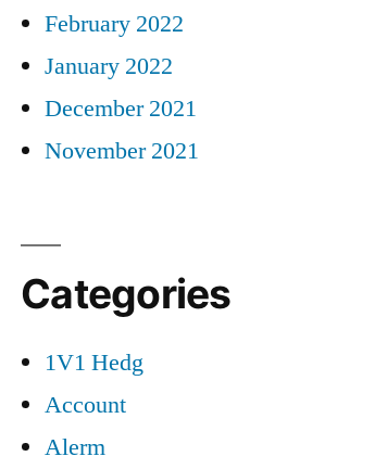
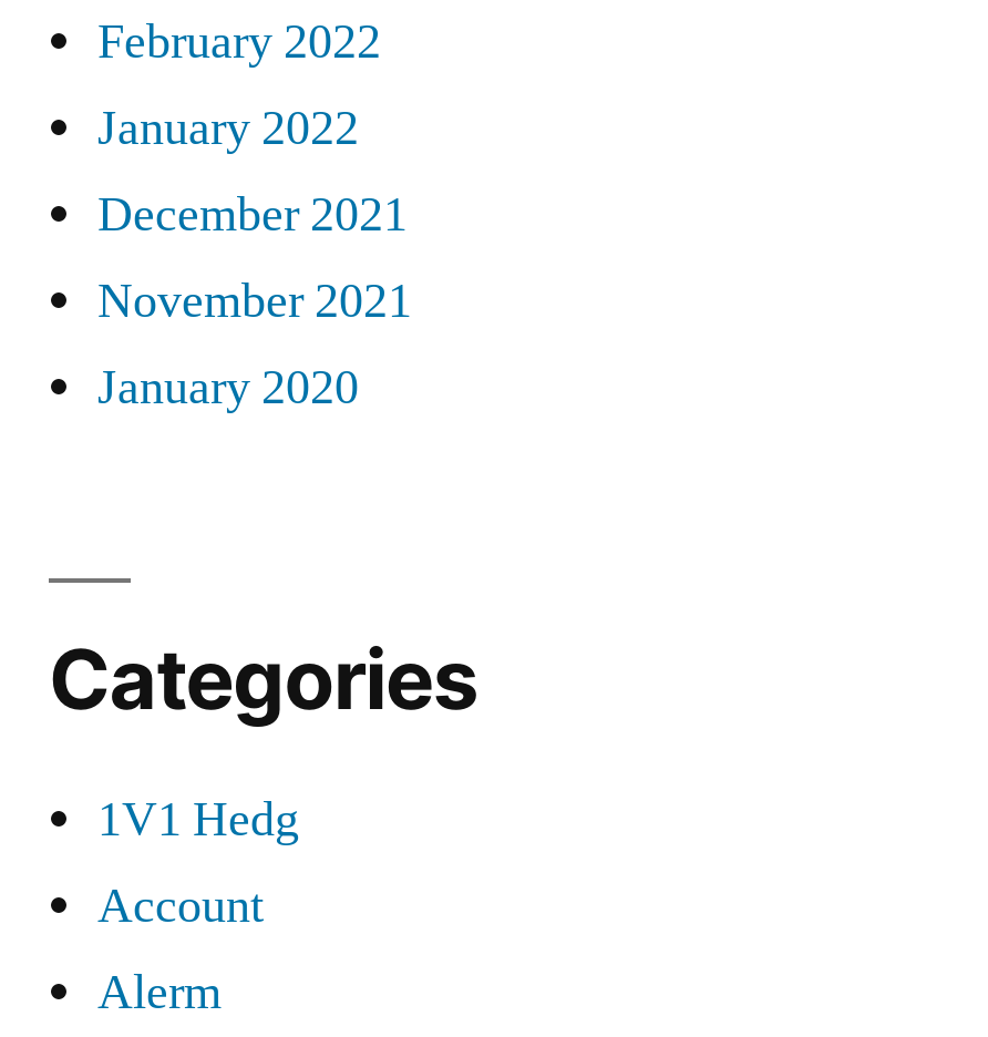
none -> [97,357,359,419] January 2020

